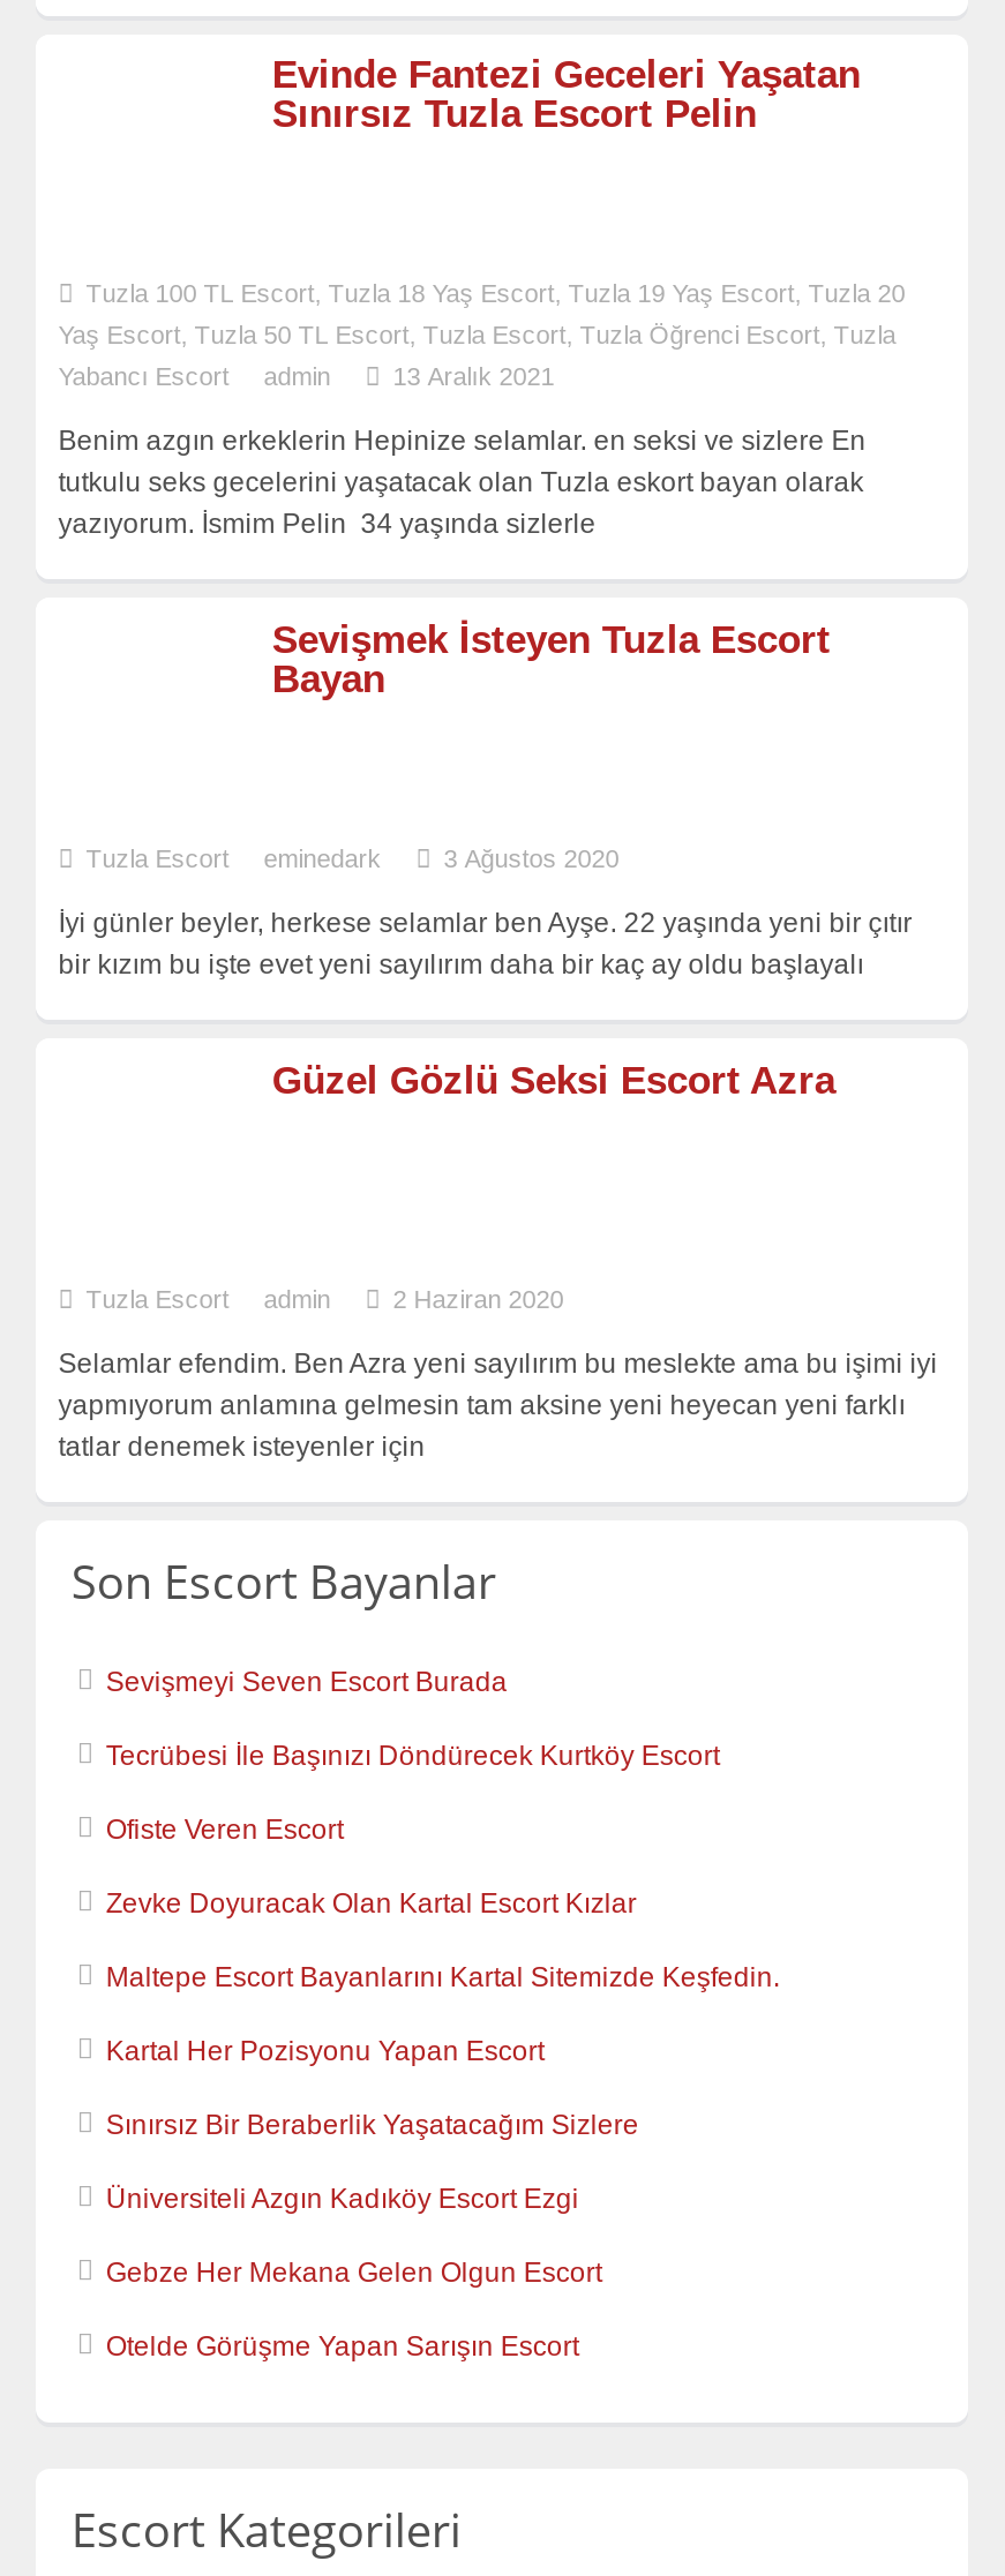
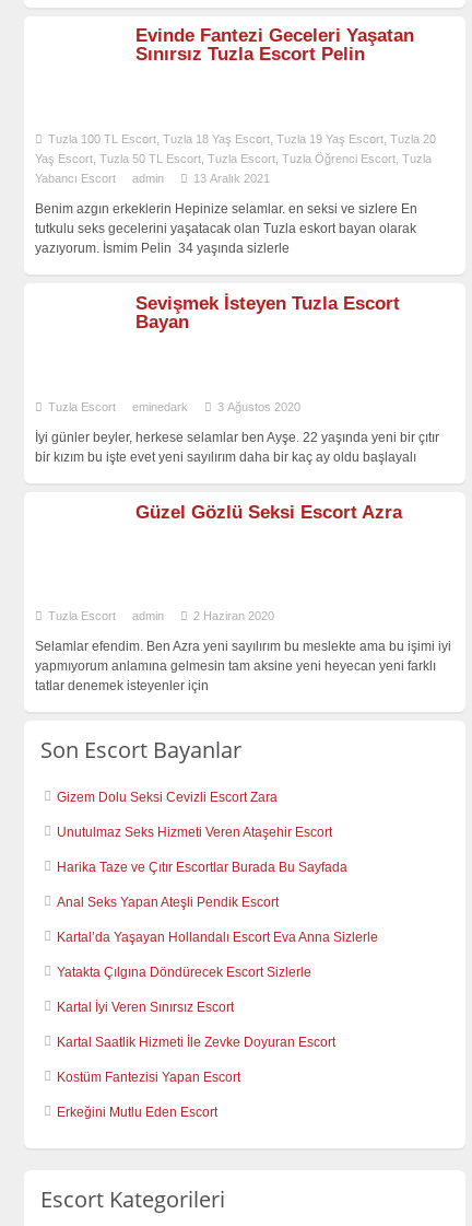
[106,1666,507,1698] Sevişmeyi Seven Escort Burada -> [57,790,278,805] Gizem Dolu Seksi Cevizli Escort Zara
[106,1739,720,1772] Tecrübesi İle Başınızı Döndürecek Kurtköy Escort -> [57,825,333,840] Unutulmaz Seks Hizmeti Veren Ataşehir Escort
[106,1813,344,1846] Ofiste Veren Escort -> [57,860,348,875] Harika Taze ve Çıtır Escortlar Burada Bu Sayfada
[106,1887,637,1919] Zevke Doyuracak Olan Kartal Escort Kızlar -> [57,895,279,910] Anal Seks Yapan Ateşli Pendik Escort
[106,1961,780,1993] Maltepe Escort Bayanlarını Kartal Sitemizde Keşfedin. -> [57,930,378,945] Kartal’da Yaşayan Hollandalı Escort Eva Anna Sizlerle
[106,2035,544,2067] Kartal Her Pozisyonu Yapan Escort -> [57,965,312,980] Yatakta Çılgına Döndürecek Escort Sizlerle
[106,2109,639,2141] Sınırsız Bir Beraberlik Yaşatacağım Sizlere -> [57,1000,234,1015] Kartal İyi Veren Sınırsız Escort
[106,2182,579,2215] Üniversiteli Azgın Kadıköy Escort Ezgi -> [57,1034,336,1050] Kartal Saatlik Hizmeti İle Zevke Doyuran Escort
[106,2256,602,2289] Gebze Her Mekana Gelen Olgun Escort -> [57,1069,241,1085] Kostüm Fantezisi Yapan Escort
[106,2330,579,2362] Otelde Görüşme Yapan Sarışın Escort -> [57,1104,218,1120] Erkeğini Mutlu Eden Escort

